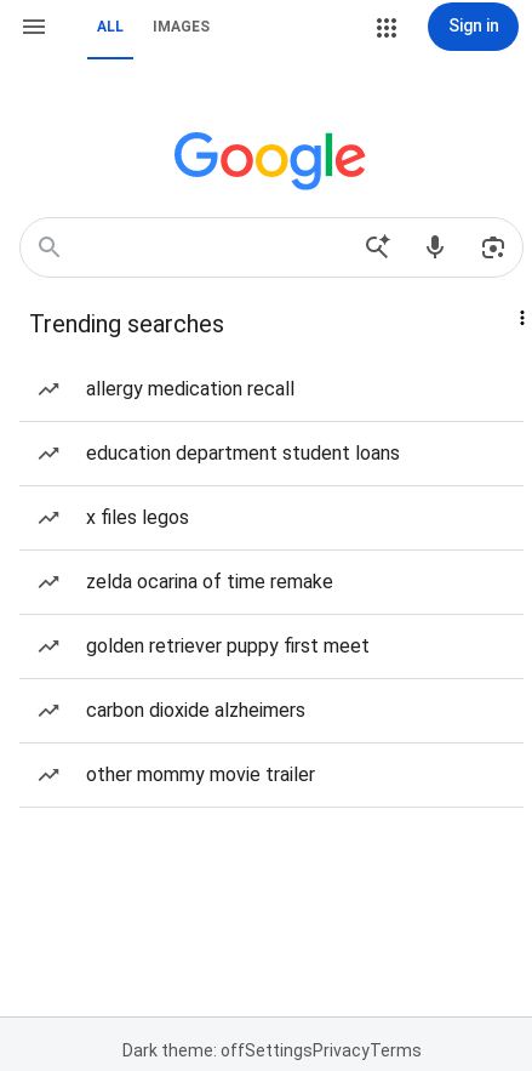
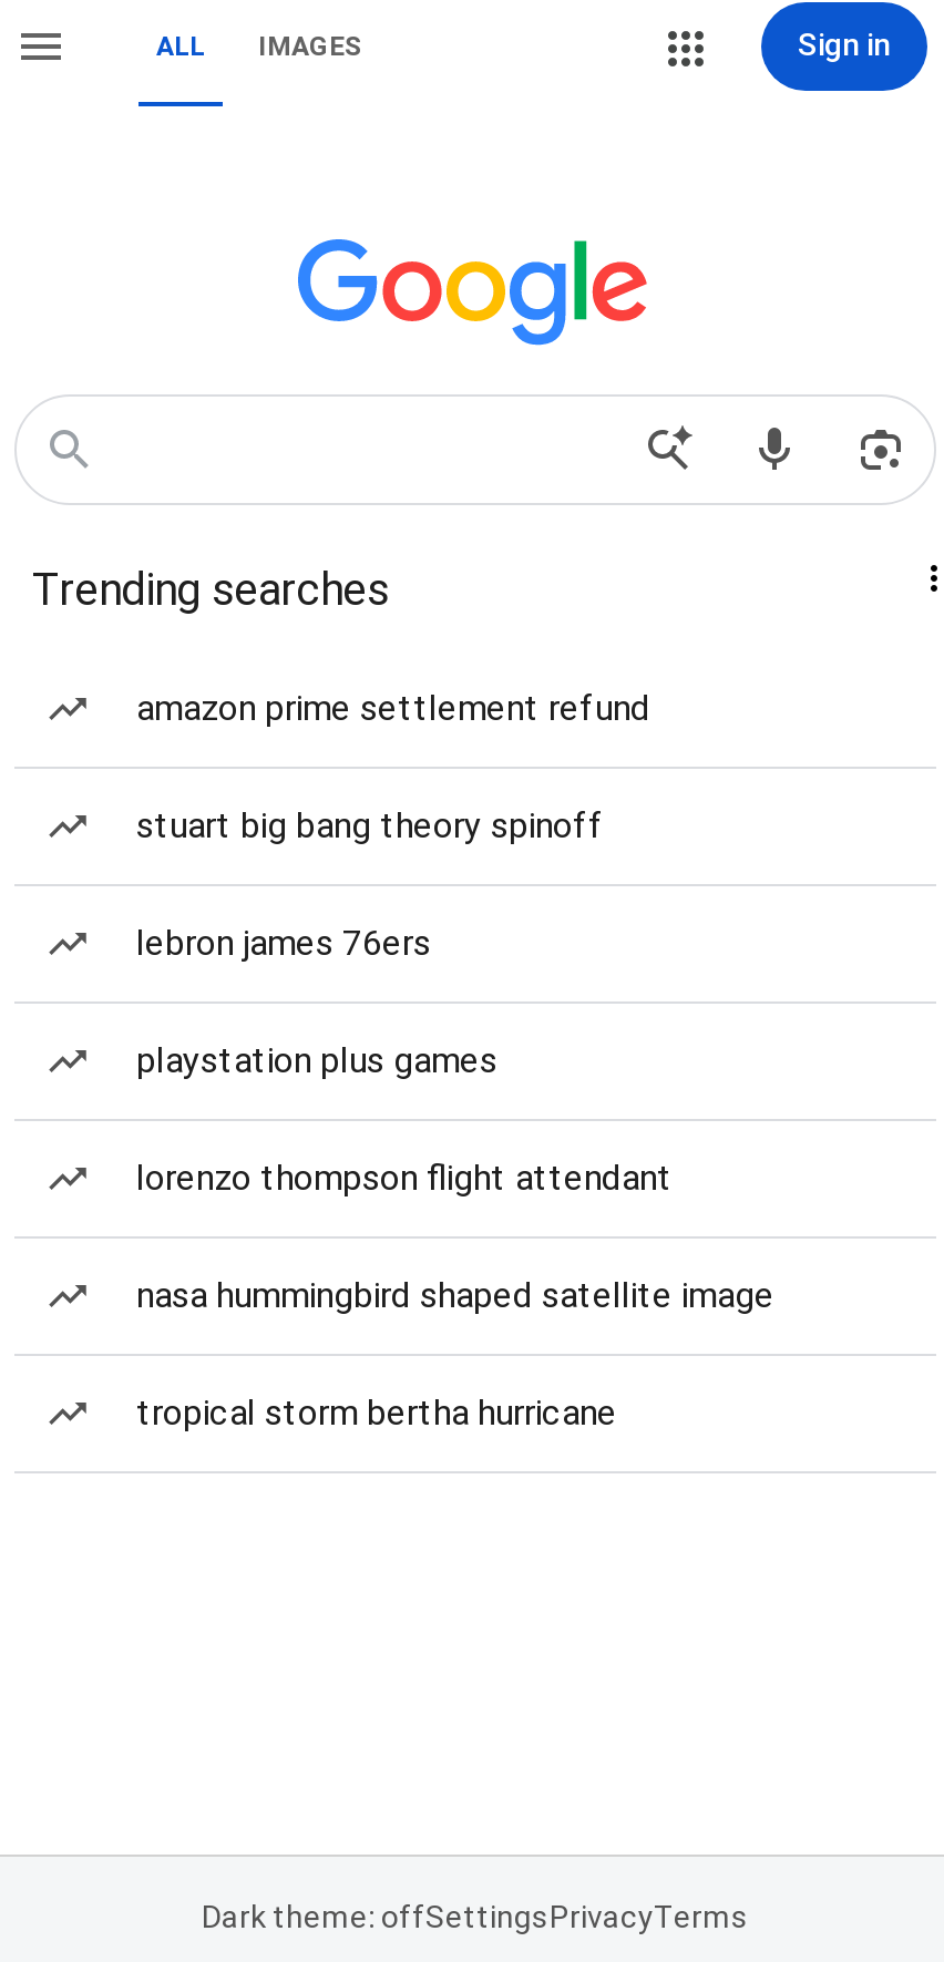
[86,377,294,400] allergy medication recall -> [136,687,650,729] amazon prime settlement refund
[86,441,400,465] education department student loans -> [136,804,604,846] stuart big bang theory spinoff
[86,506,189,529] x files legos -> [136,922,431,964] lebron james 76ers
[86,570,333,593] zelda ocarina of time remake -> [136,1039,497,1081] playstation plus games
[86,634,370,657] golden retriever puppy first meet -> [136,1157,673,1199] lorenzo thompson flight attendant
[86,699,305,722] carbon dioxide alzheimers -> [136,1274,774,1316] nasa hummingbird shaped satellite image
[86,763,315,786] other mommy movie trailer -> [136,1391,617,1434] tropical storm bertha hurricane

